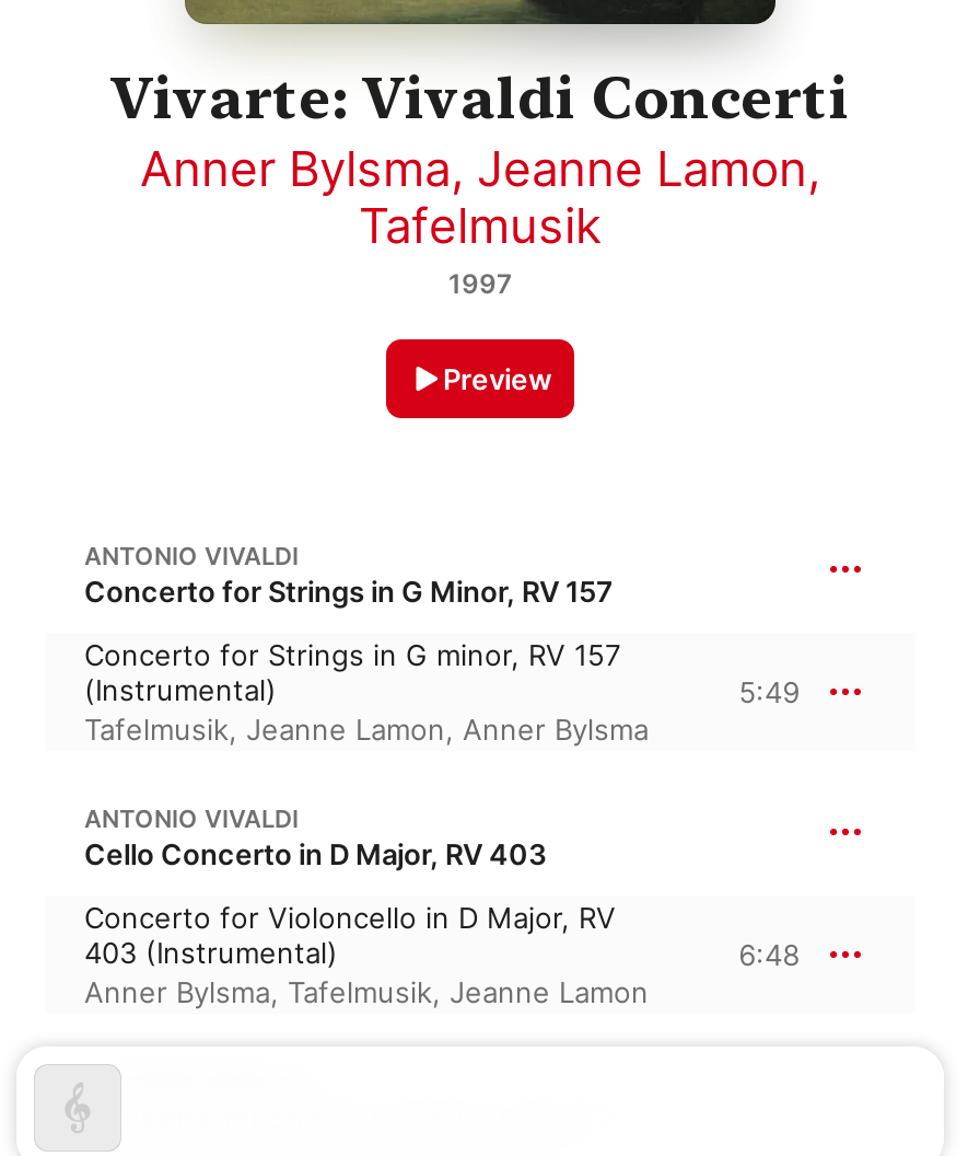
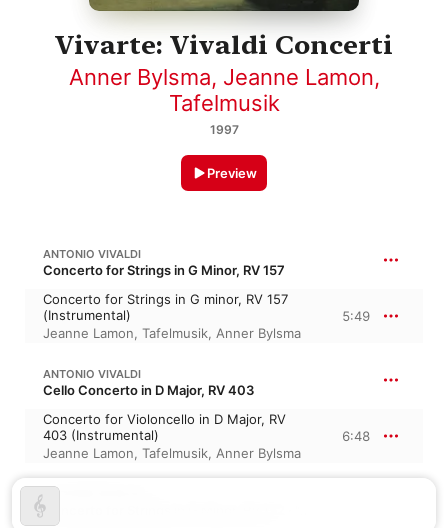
[84,712,649,747] Tafelmusik, Jeanne Lamon, Anner Bylsma -> [43,325,301,341] Jeanne Lamon, Tafelmusik, Anner Bylsma
[84,975,649,1010] Anner Bylsma, Tafelmusik, Jeanne Lamon -> [43,445,301,461] Jeanne Lamon, Tafelmusik, Anner Bylsma

